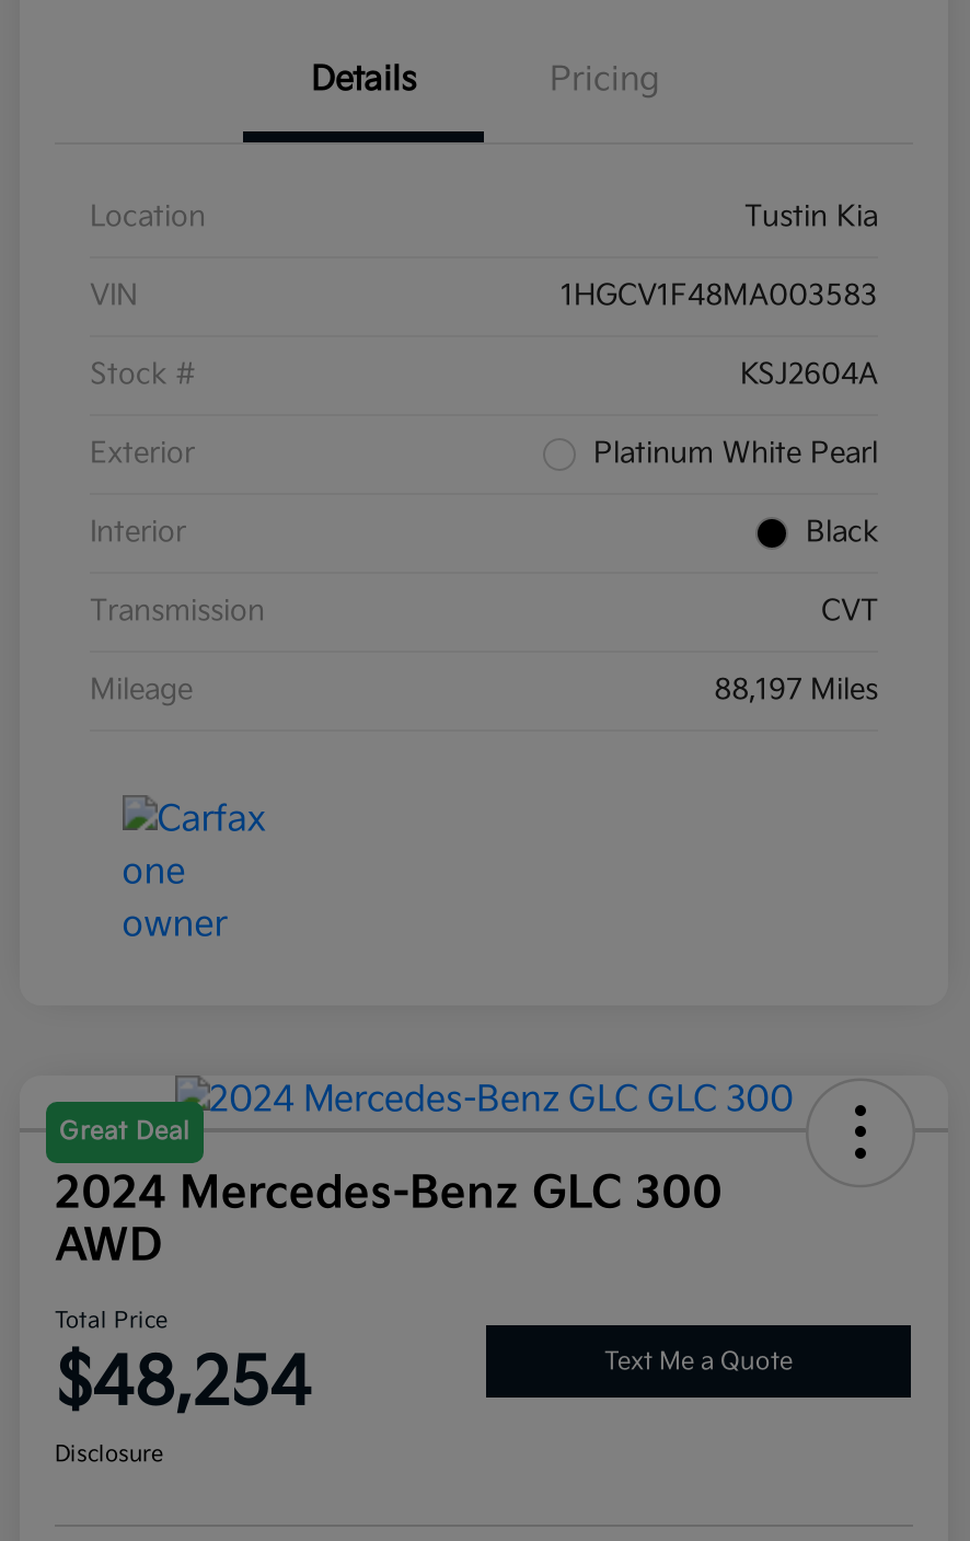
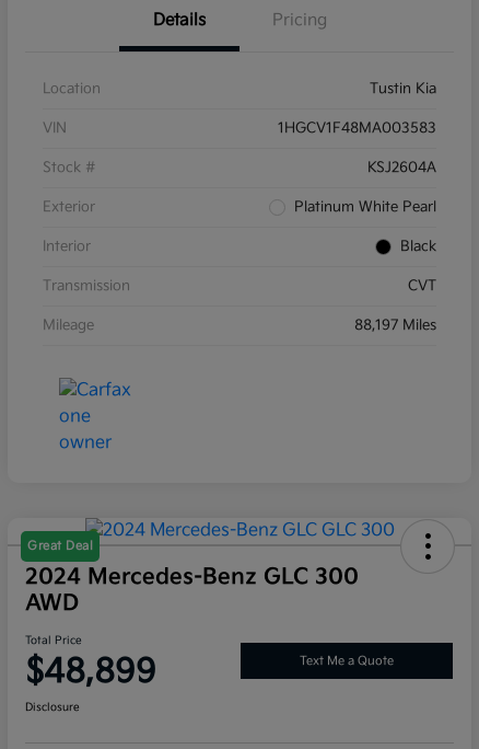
[55,1345,311,1423] $48,254 -> [25,652,156,692] $48,899

